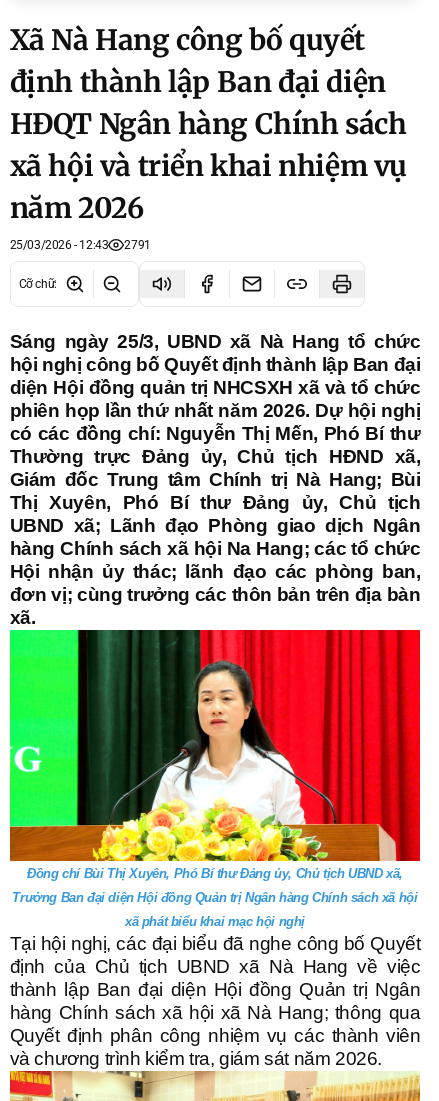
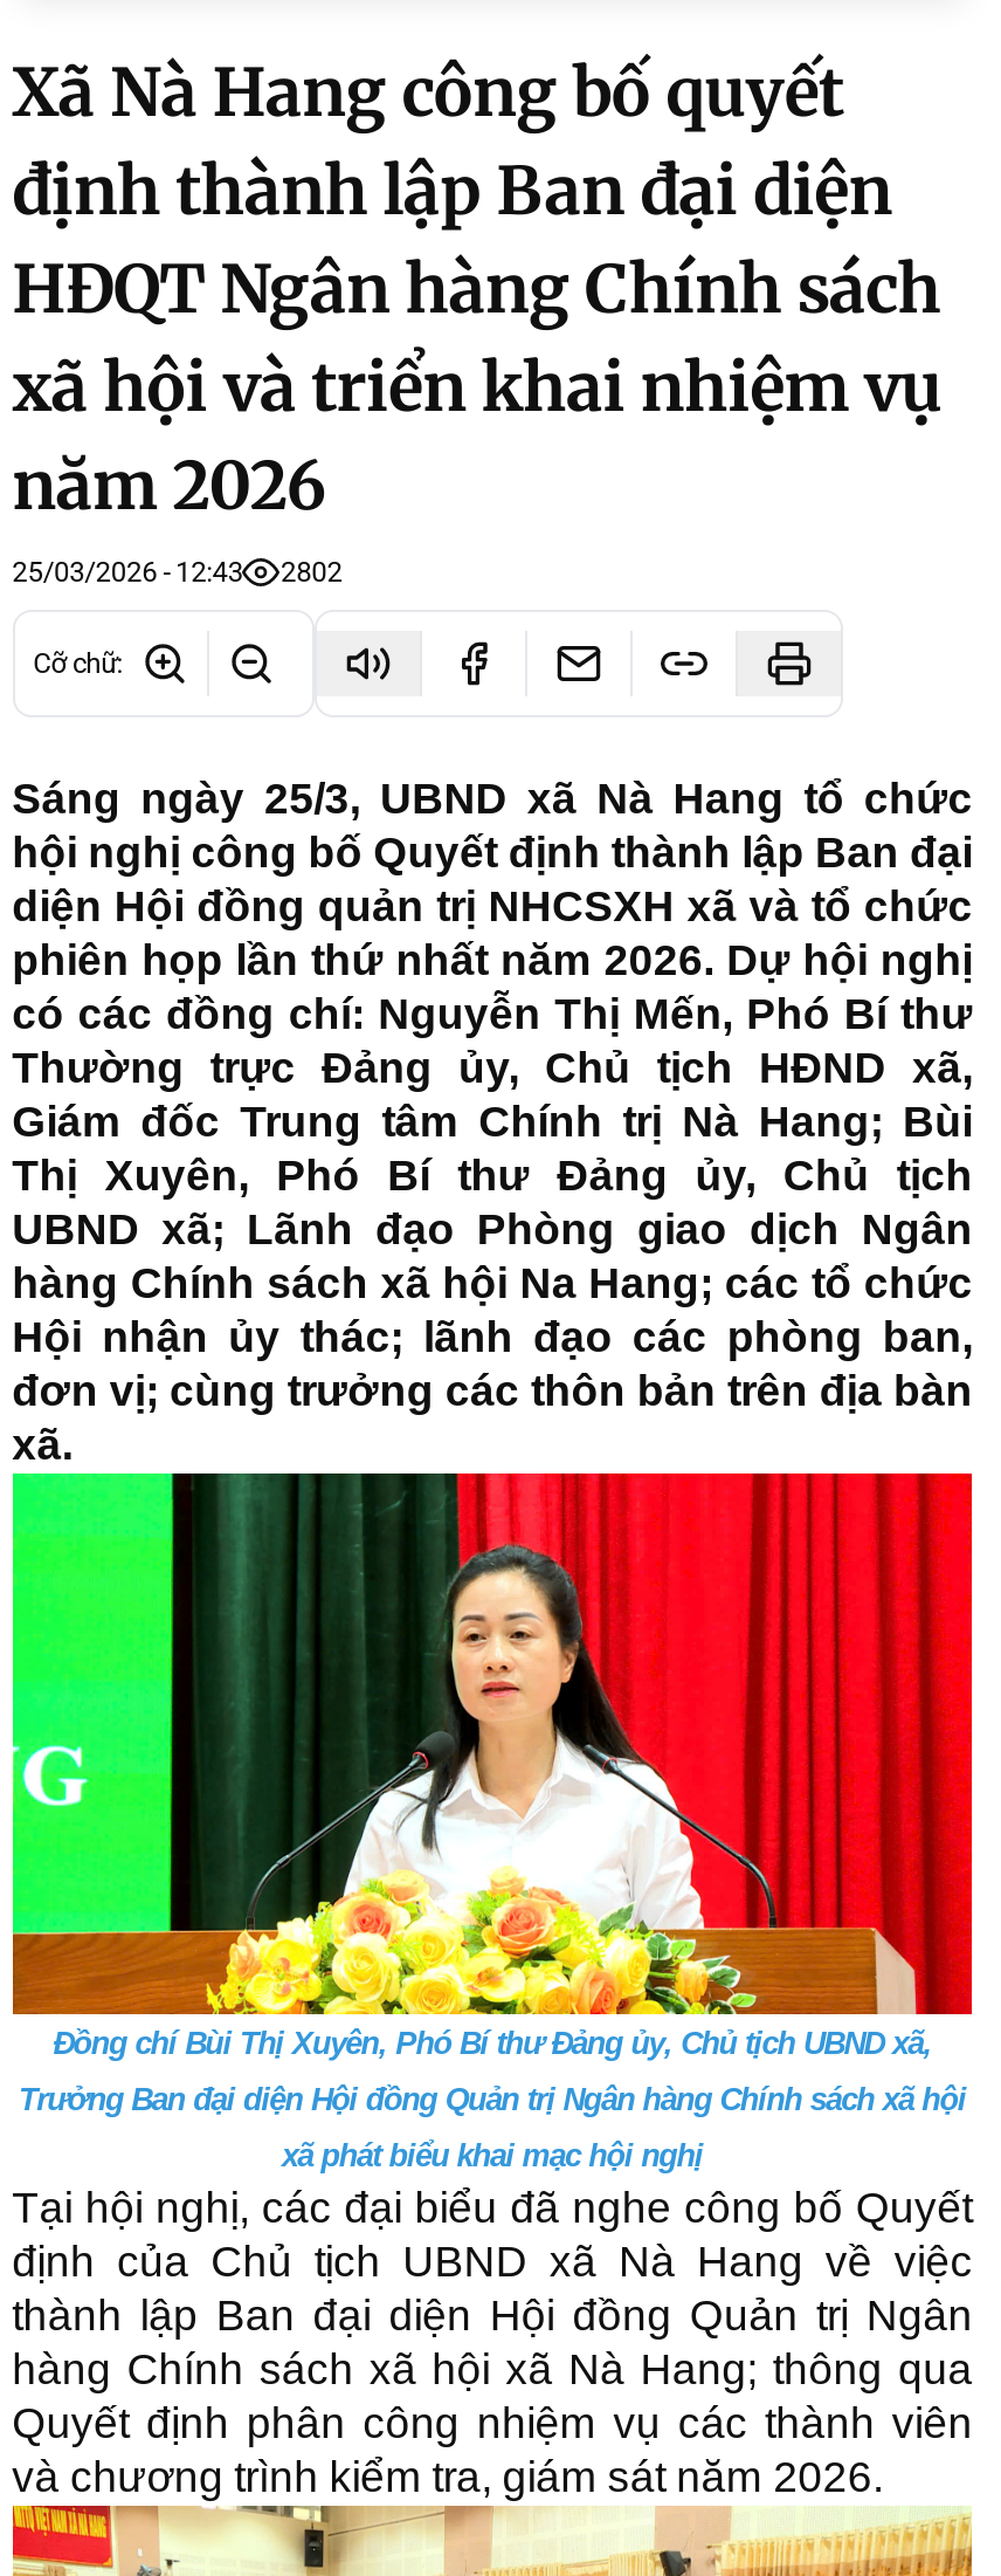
[10,238,151,252] 25/03/2026 - 12:43 2791 -> [12,557,342,589] 25/03/2026 - 12:43 2802

